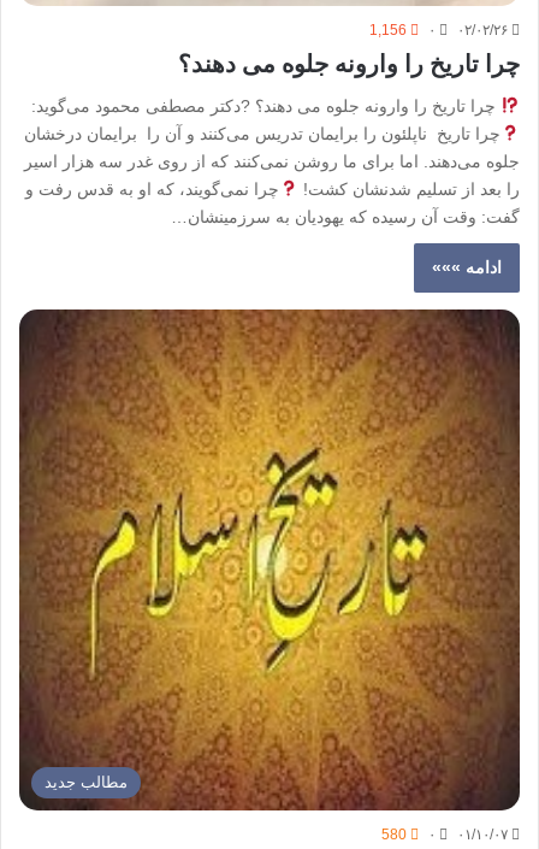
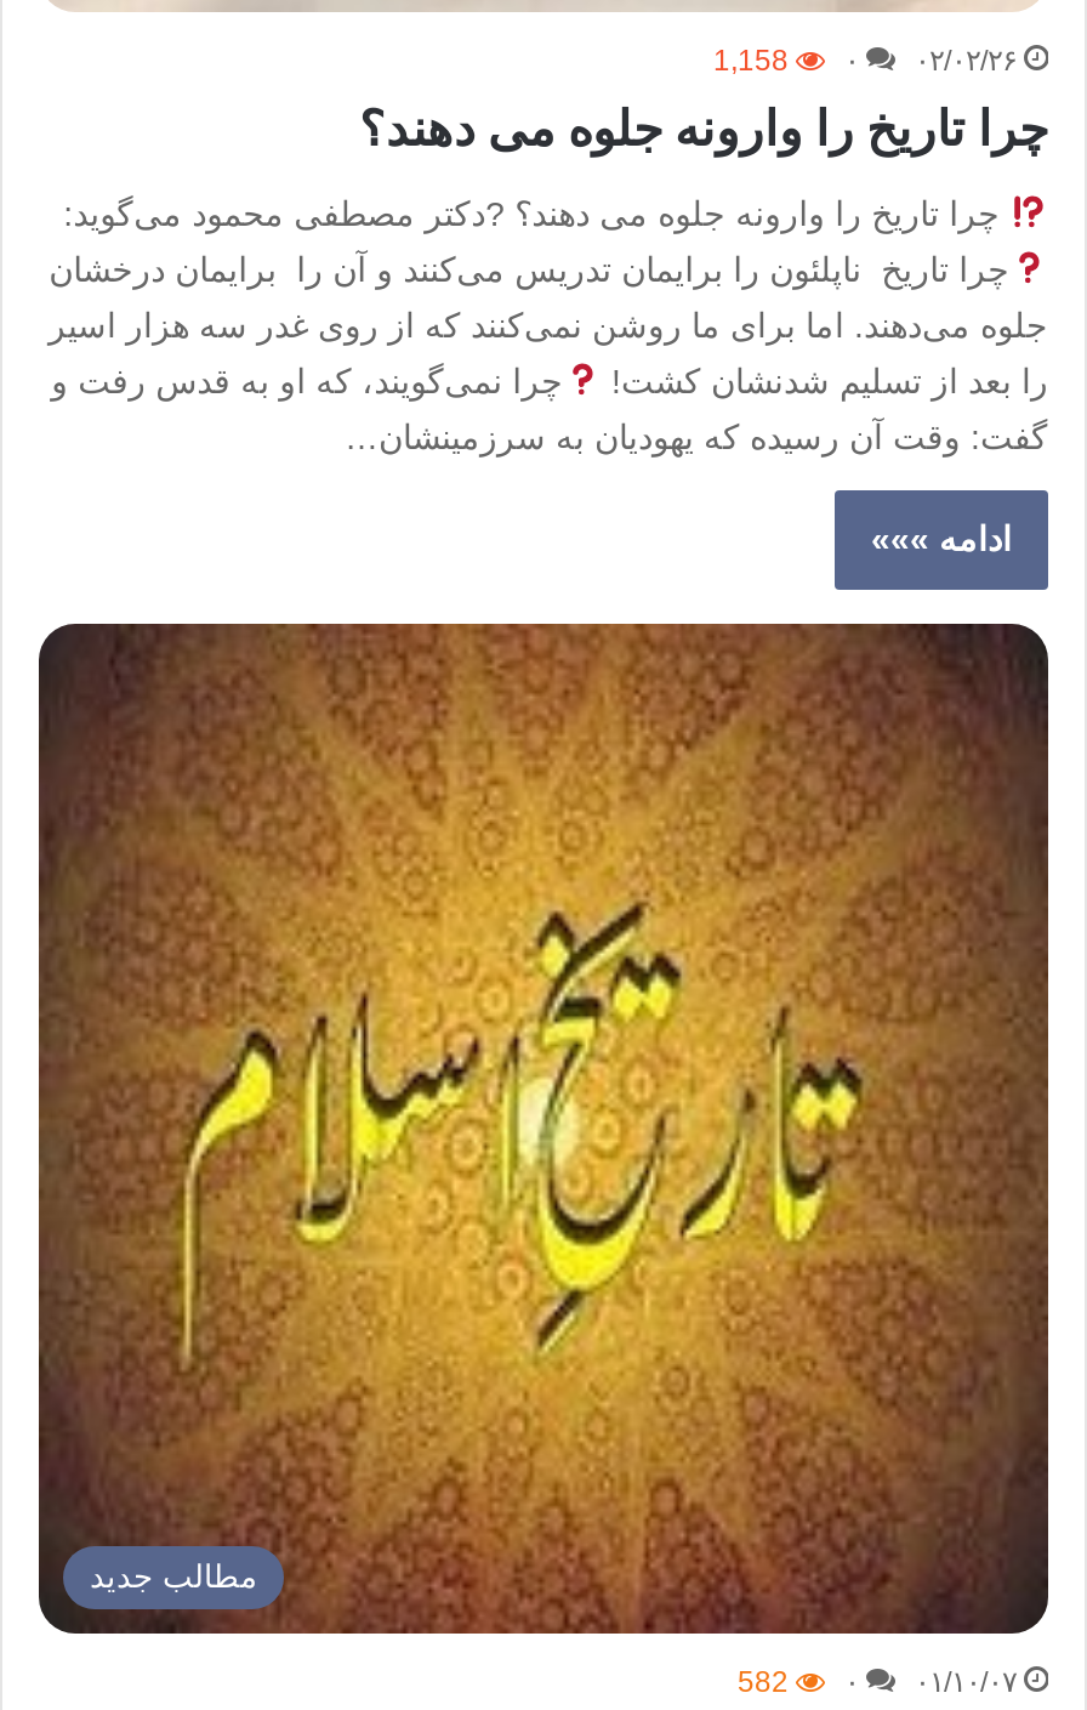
[369,22,407,39] 1,156 -> [713,44,789,78] 1,158
[381,826,407,843] 580 -> [738,1665,789,1699] 582

